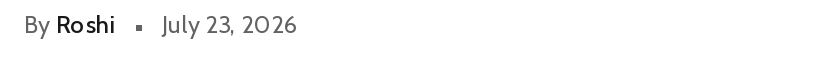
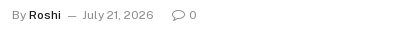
[162,10,296,40] July 23, 2026 -> [82,8,197,22] July 21, 2026 | 0

